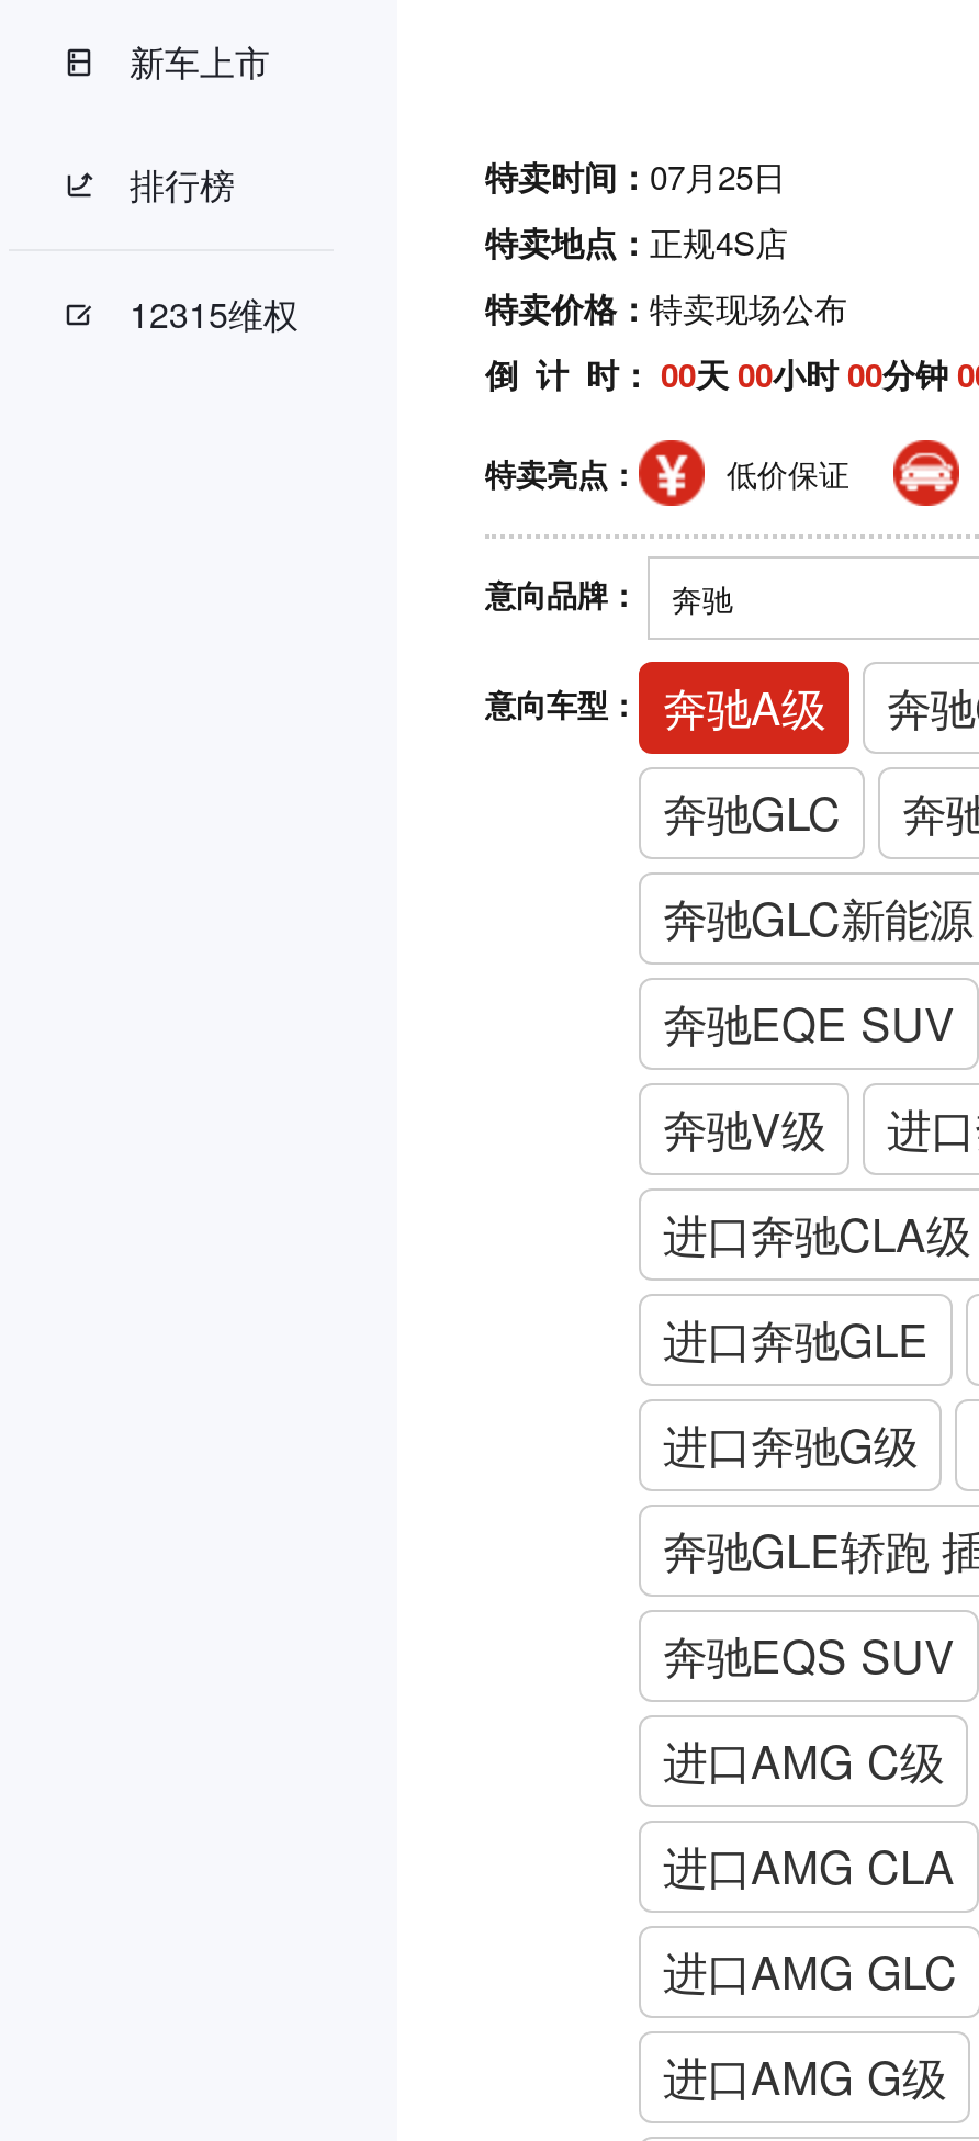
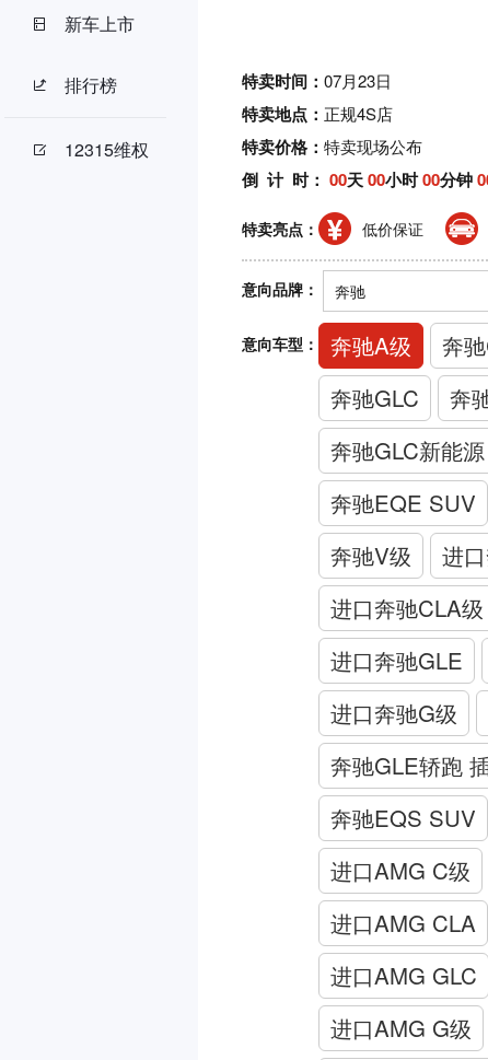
[485,153,786,201] 特卖时间：07月25日 -> [242,69,392,93] 特卖时间：07月23日

